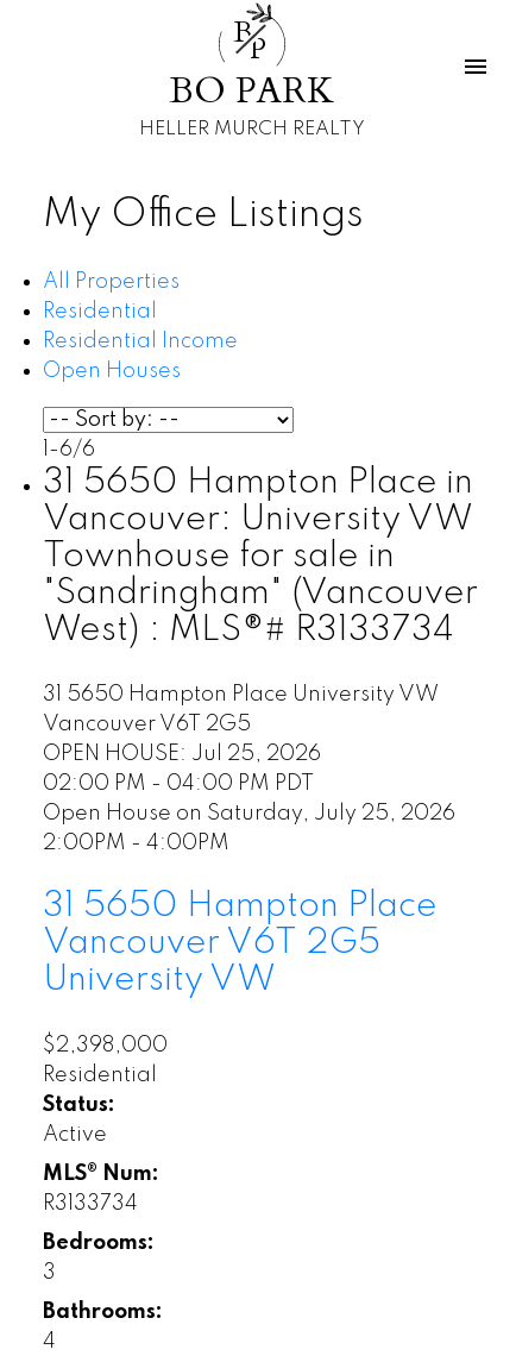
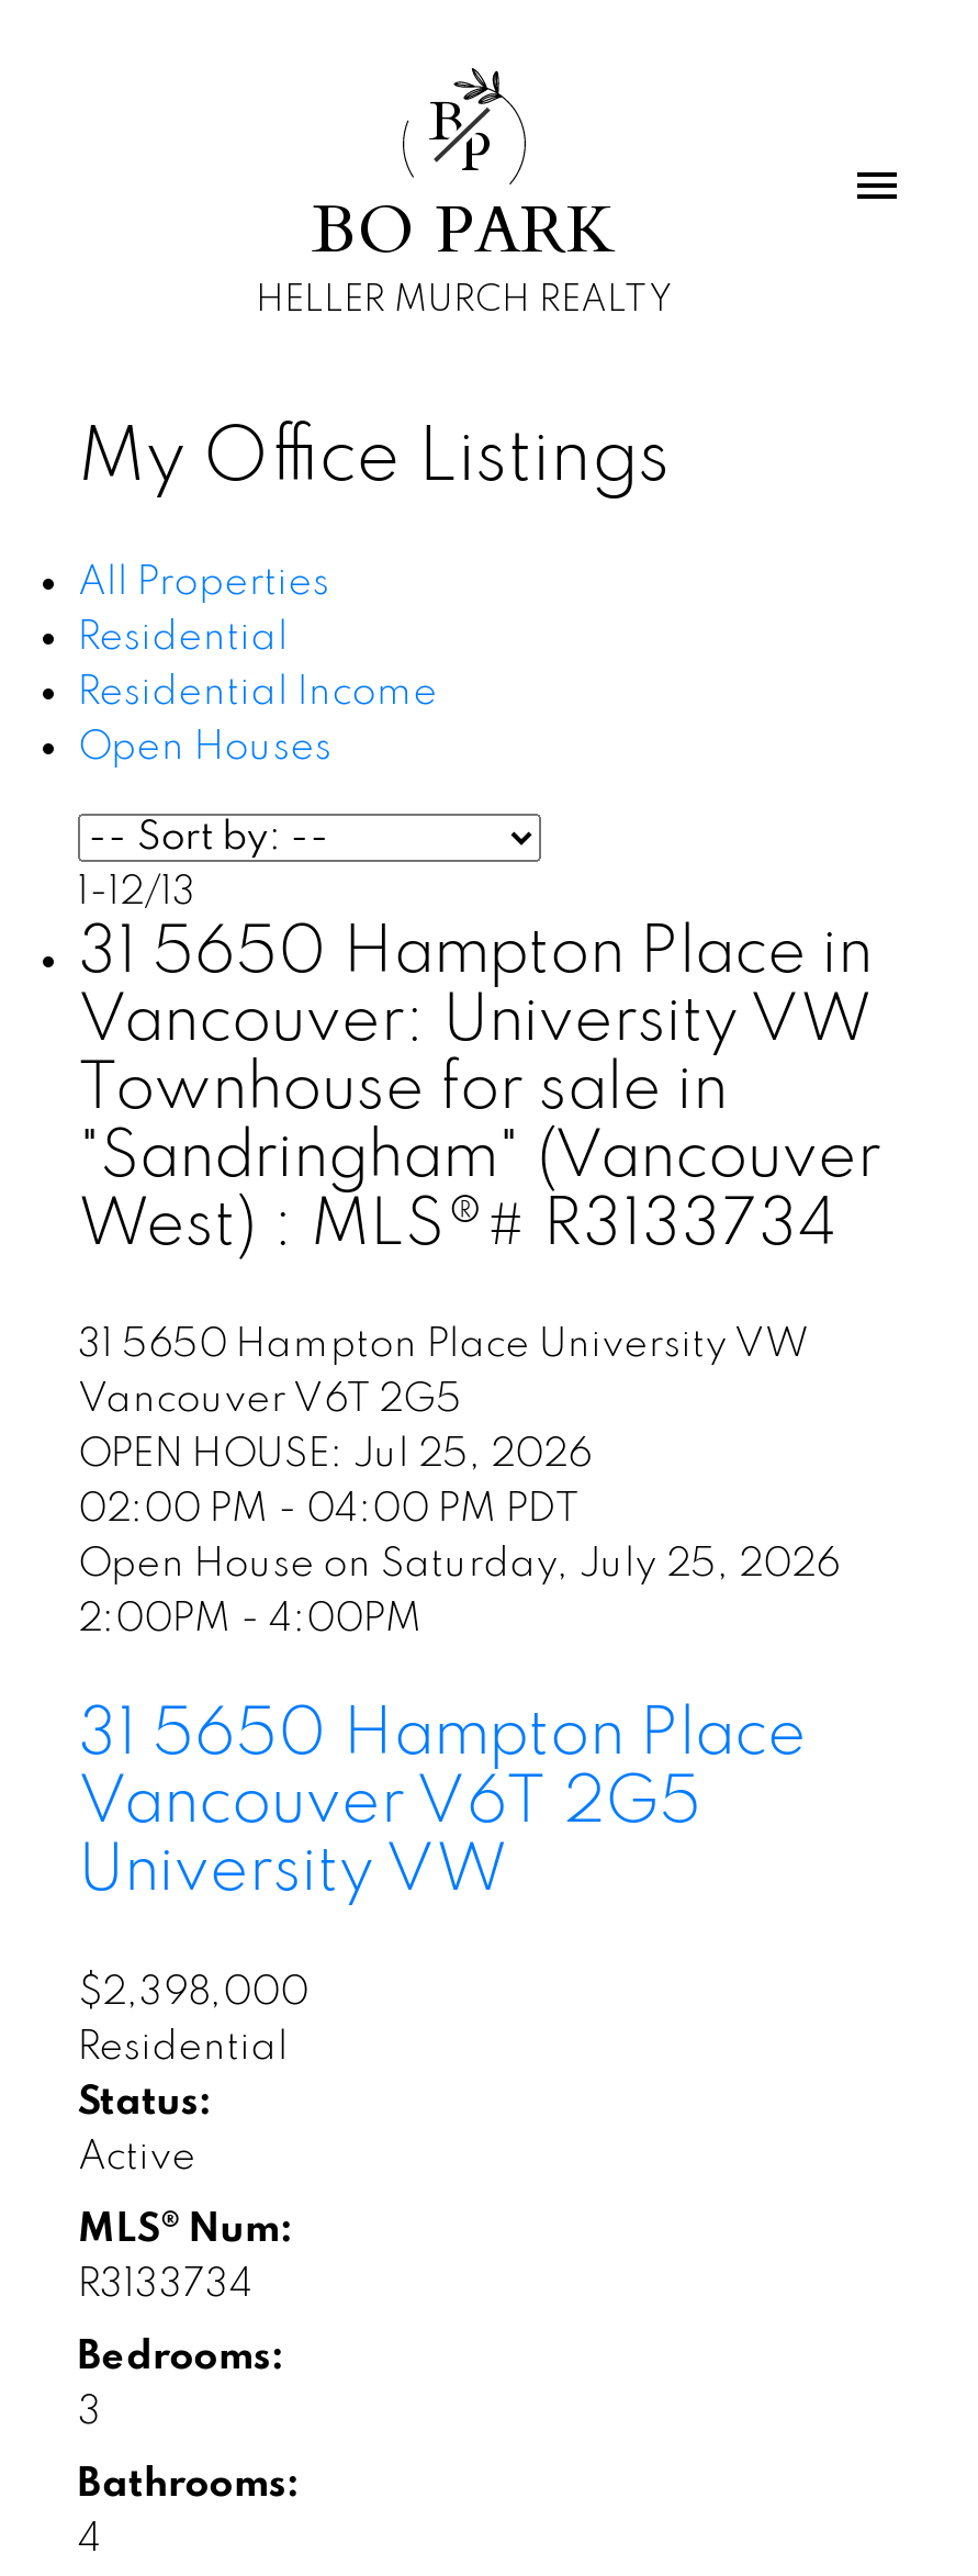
[43,439,95,461] 1-6/6 -> [77,873,196,913] 1-12/13

